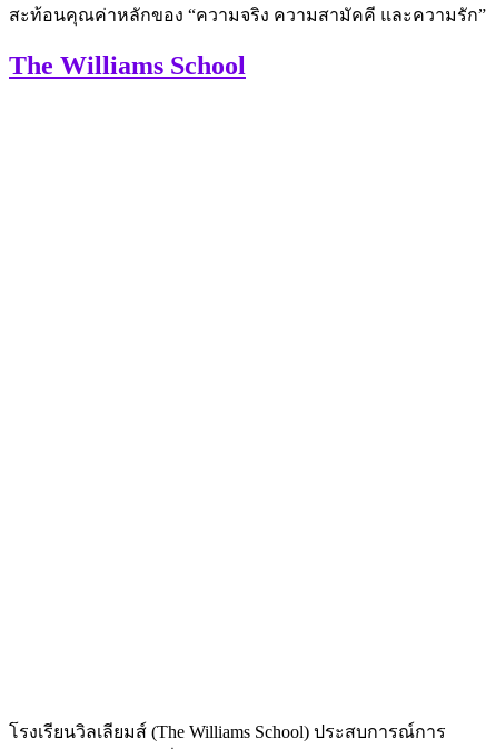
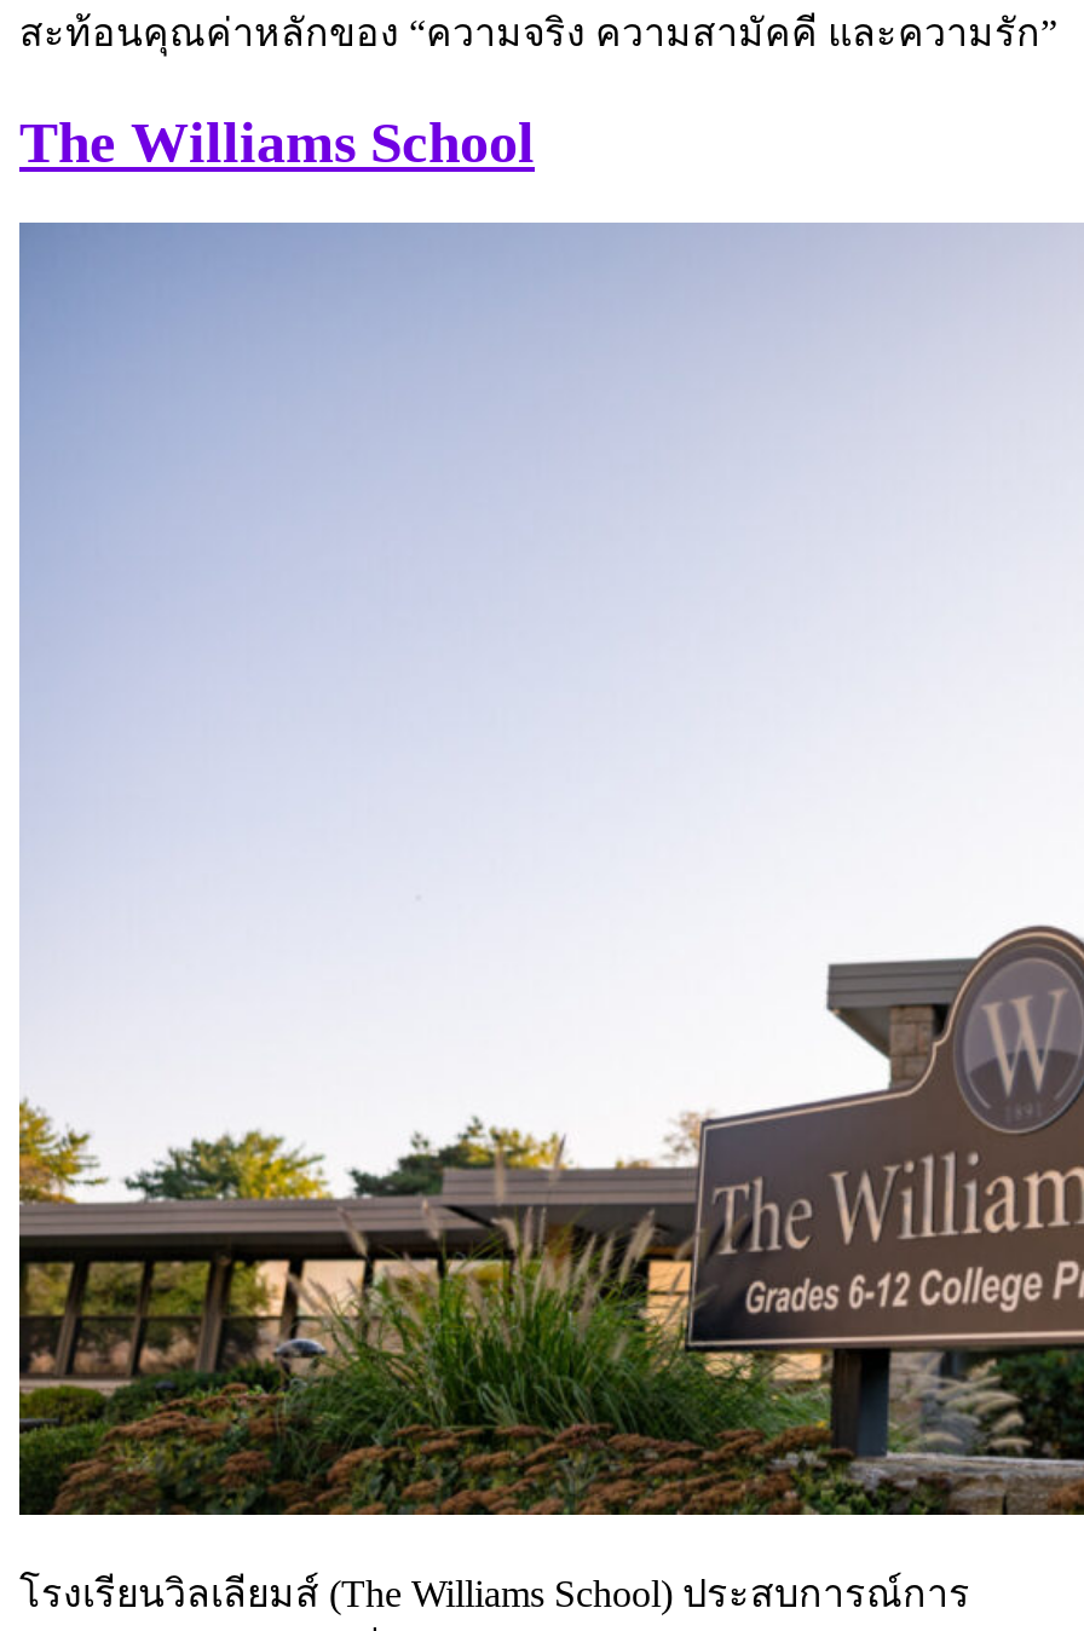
none -> [17,220,1077,1517] [image]

